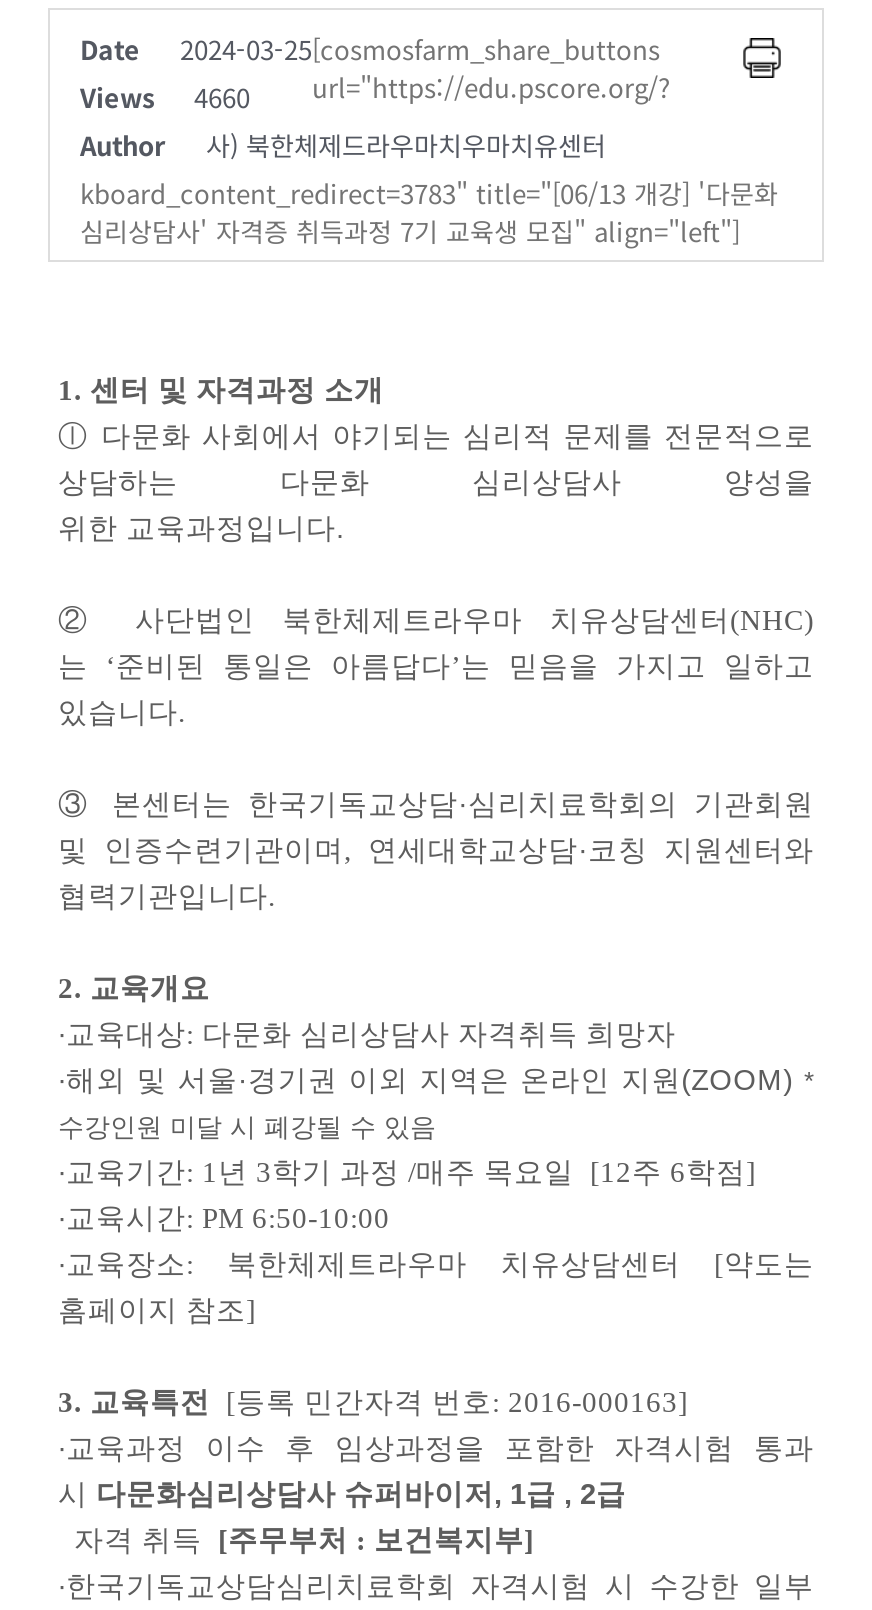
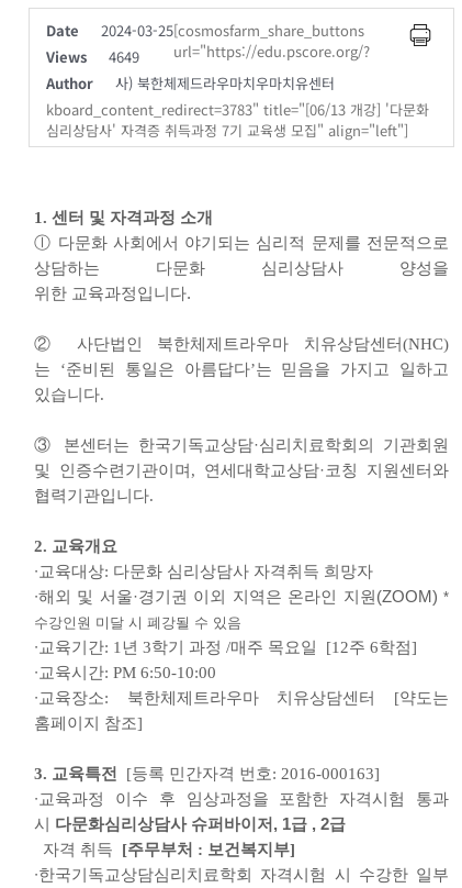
[80,68,670,116] Views 4660 url="https://edu.pscore.org/? -> [46,41,370,67] Views 4649 url="https://edu.pscore.org/?

